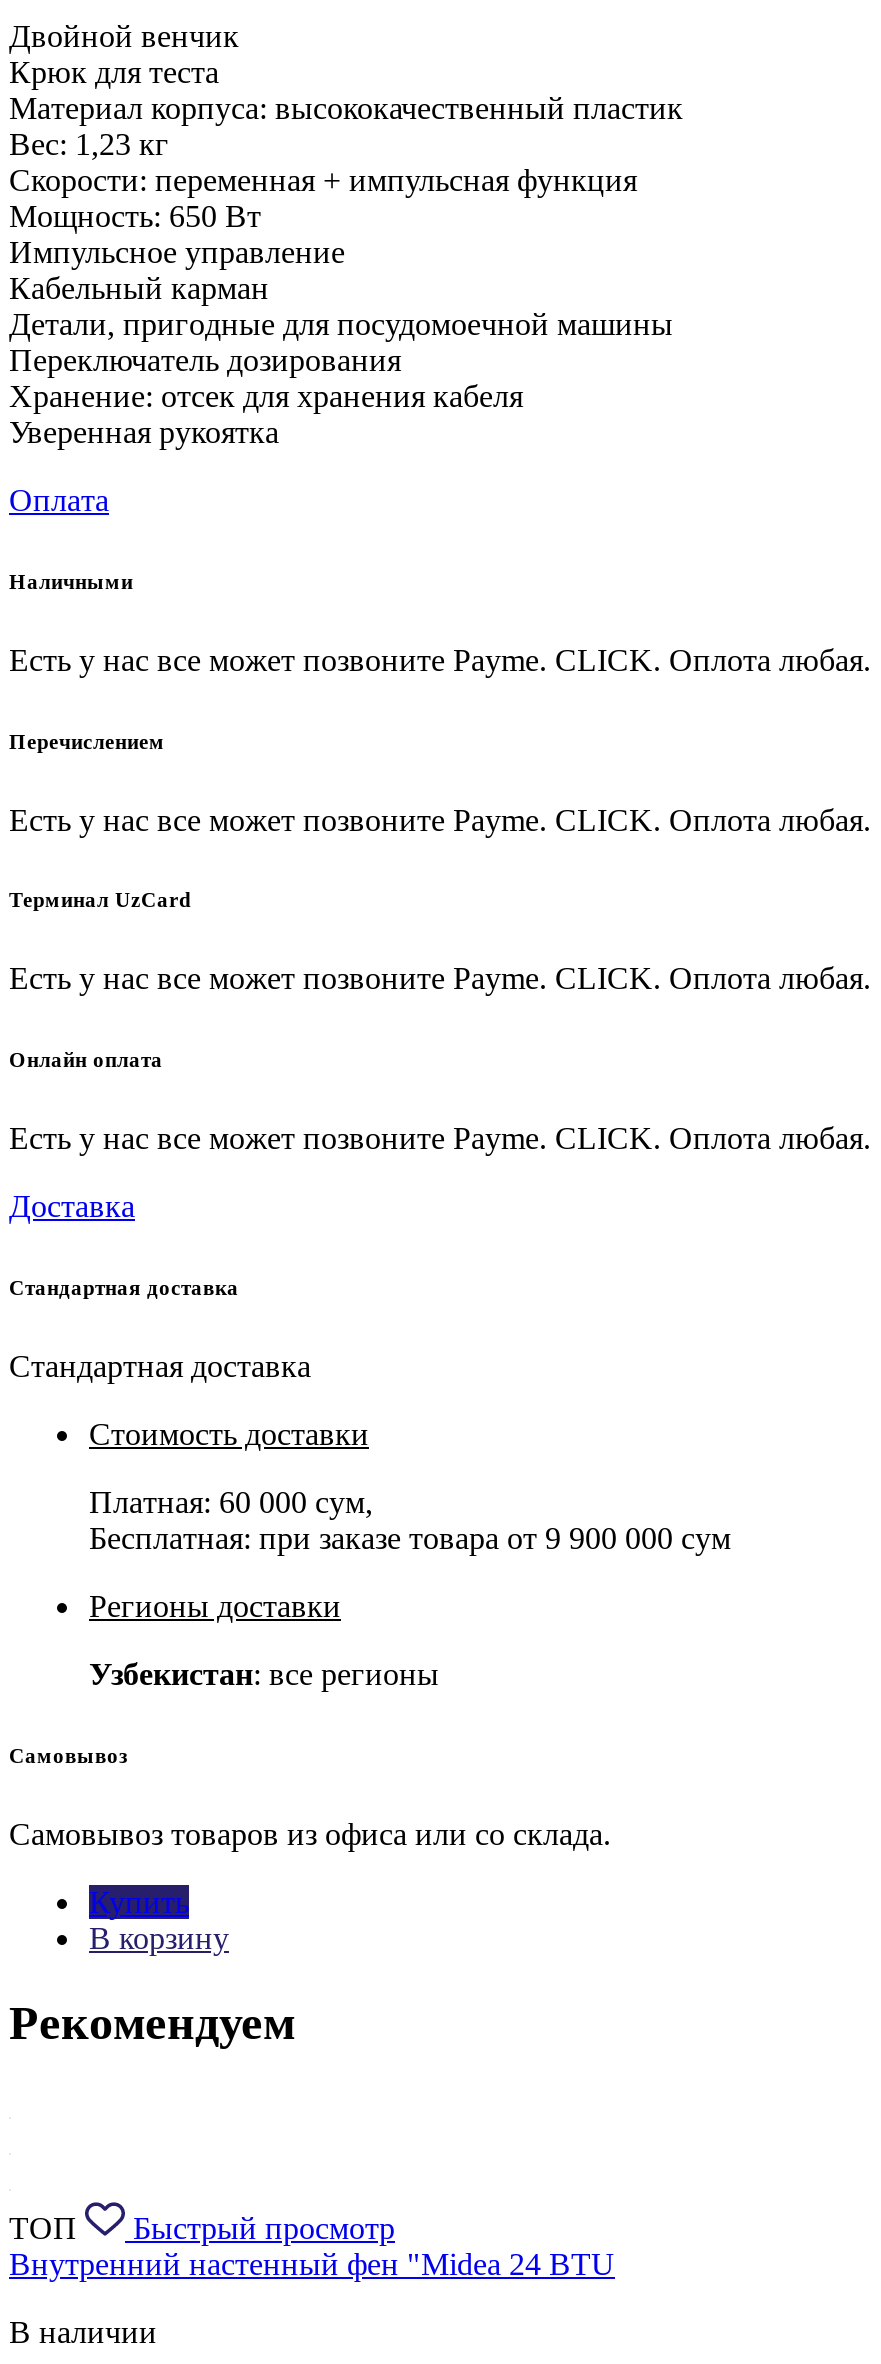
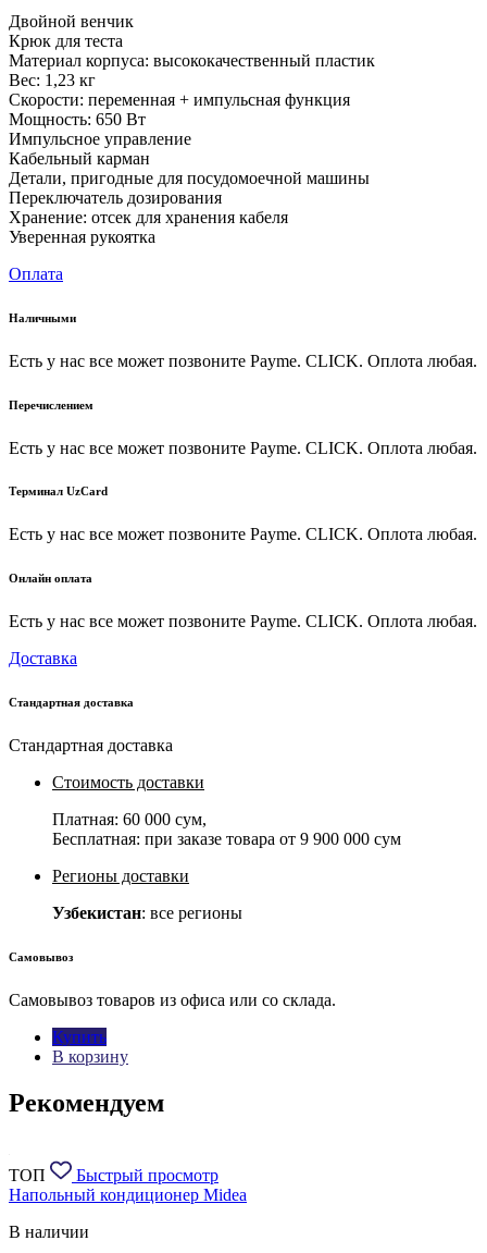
[9,2247,615,2281] Внутренний настенный фен "Midea 24 BTU -> [9,1186,247,1204] Напольный кондиционер Midea

